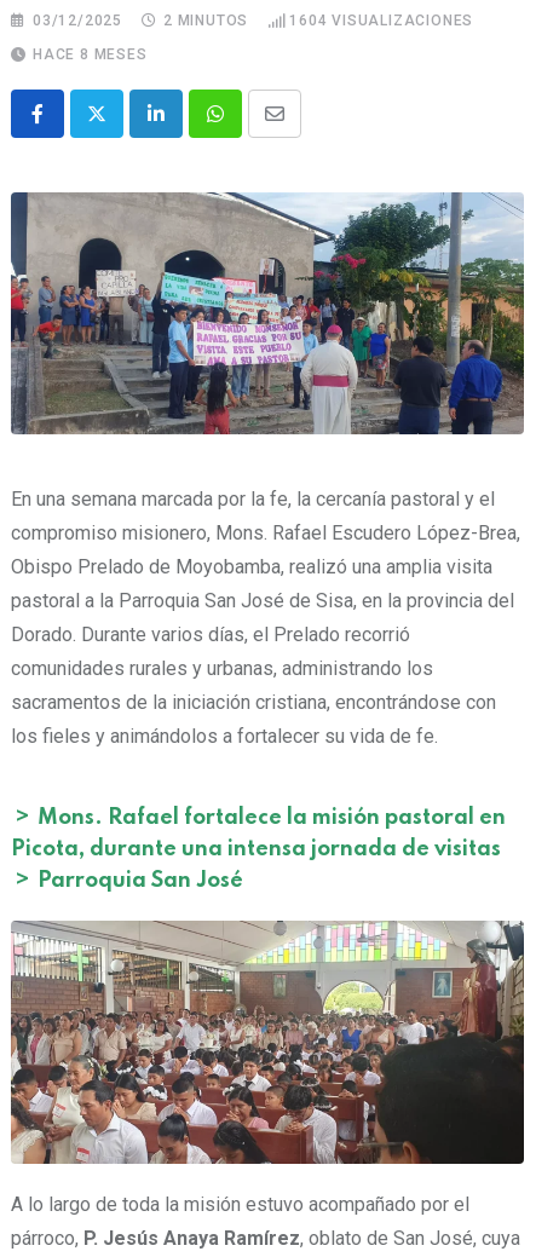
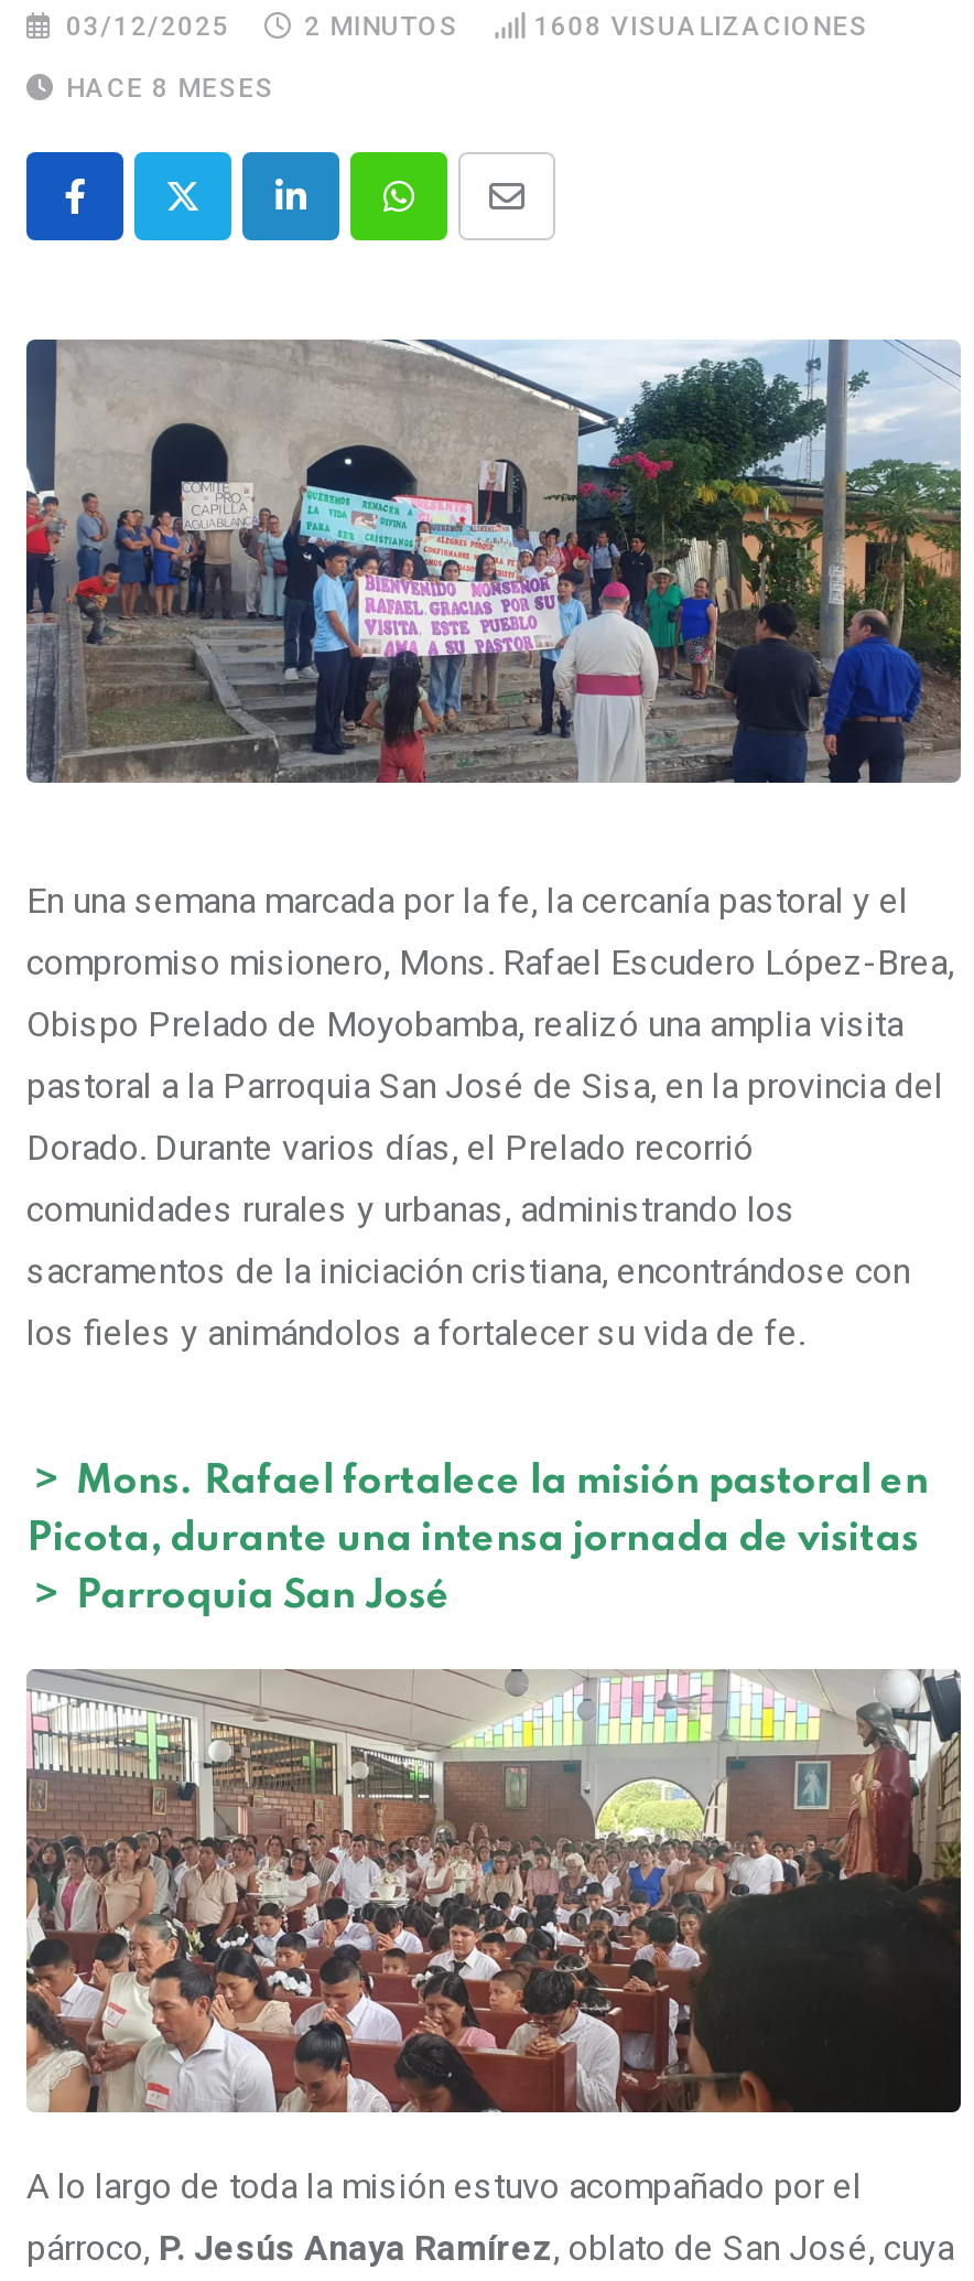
[289,12,473,29] 1604 VISUALIZACIONES -> [534,11,869,42] 1608 VISUALIZACIONES

